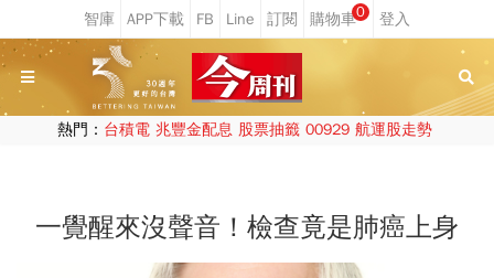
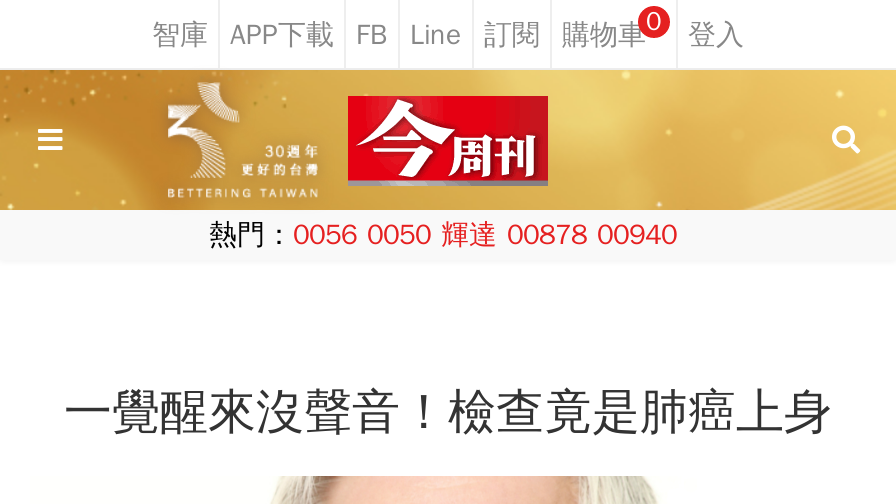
[57,120,432,139] 熱門：台積電 兆豐金配息 股票抽籤 00929 航運股走勢 -> [209,218,677,252] 熱門：0056 0050 輝達 00878 00940

